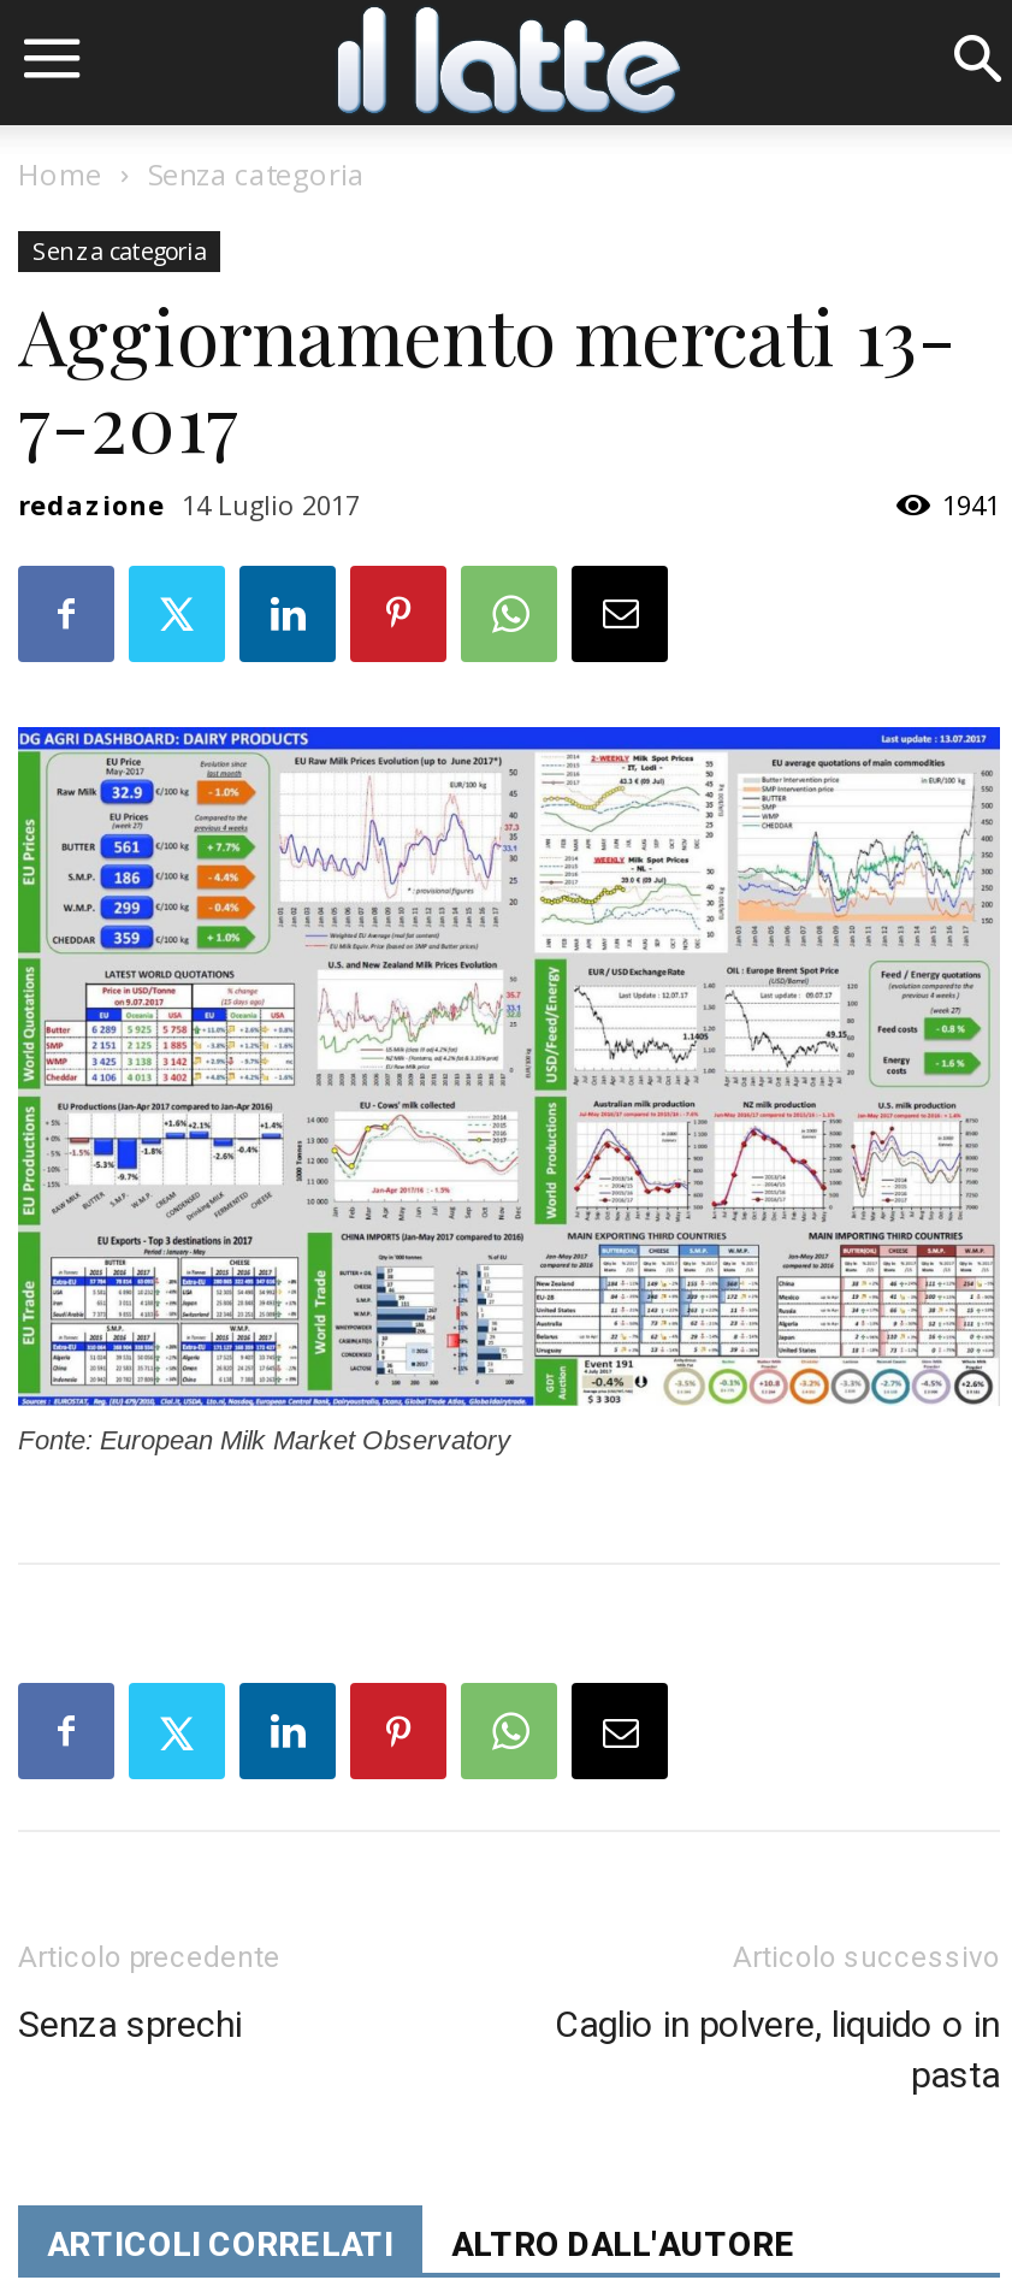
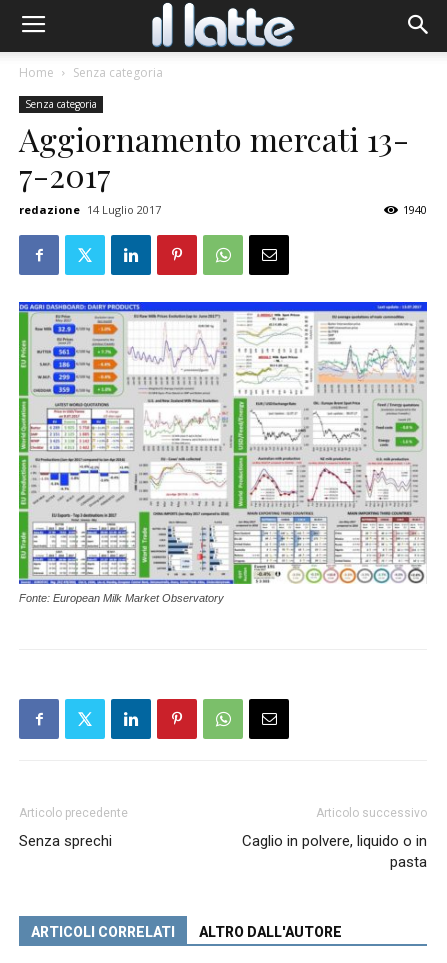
[942,486,1000,522] 1941 -> [403,202,427,217] 1940

